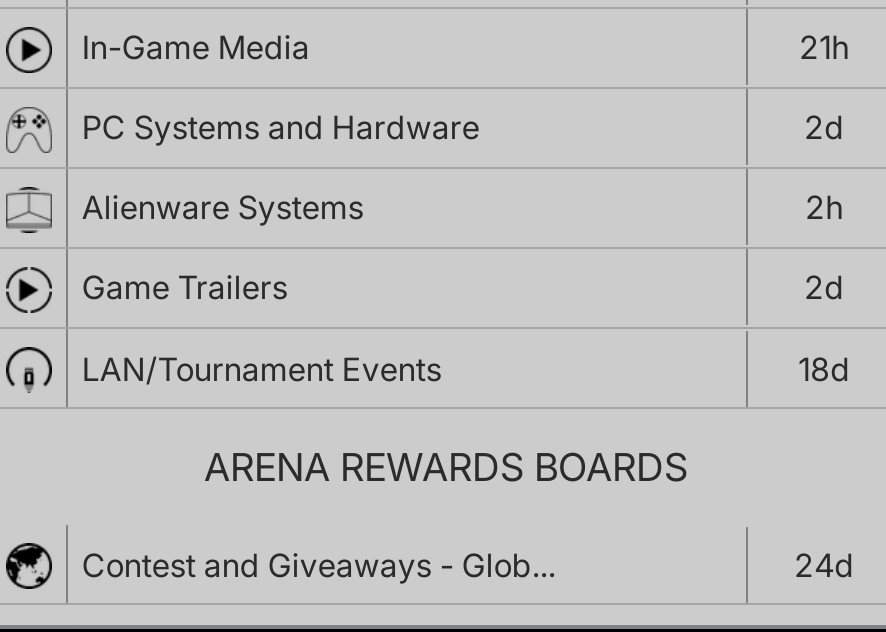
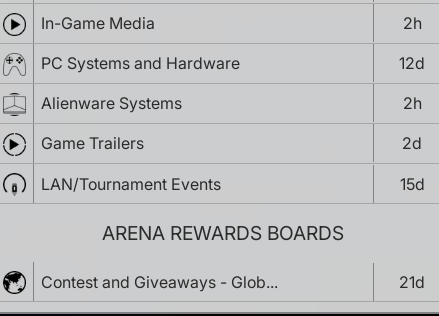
[799,27,849,67] 21h -> [403,13,422,33] 2h
[804,107,844,147] 2d -> [399,53,425,73] 12d
[798,348,850,388] 18d -> [400,173,425,193] 15d
[794,544,854,584] 24d -> [399,272,425,292] 21d

